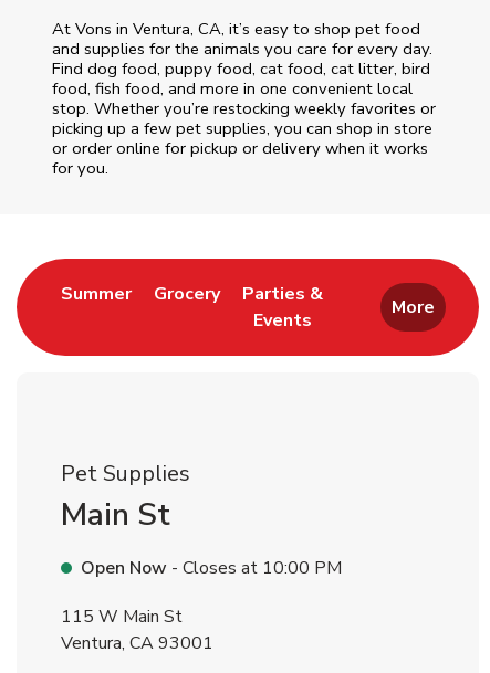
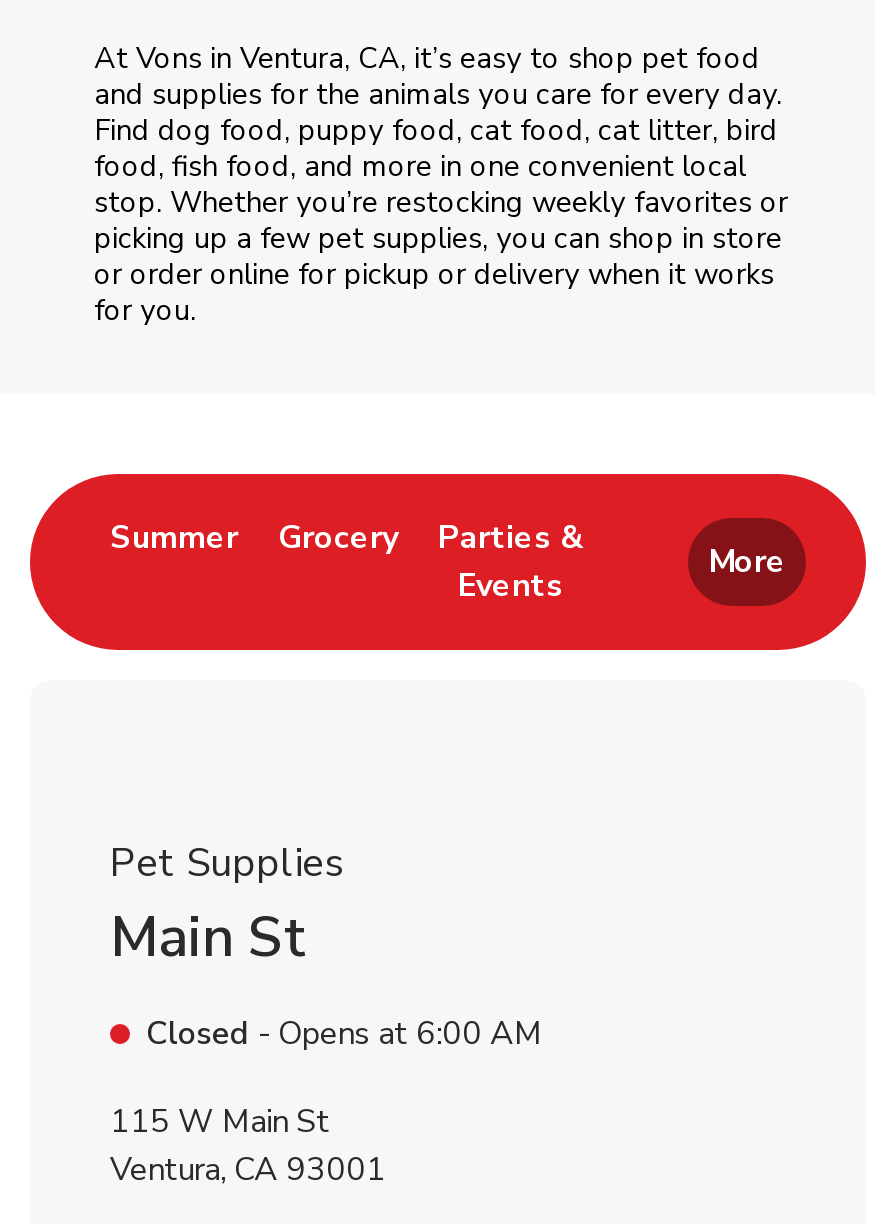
[81,556,342,580] Open Now - Closes at 10:00 PM -> [146,1012,542,1056] Closed - Opens at 6:00 AM

